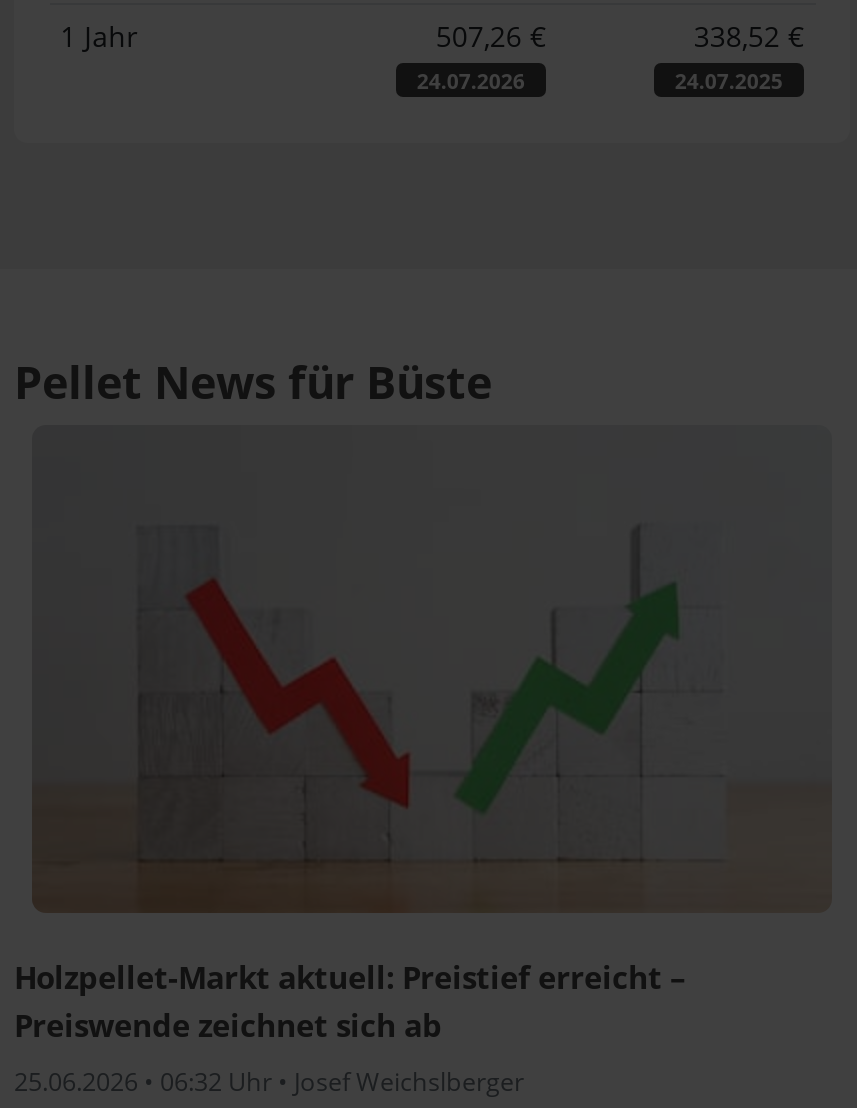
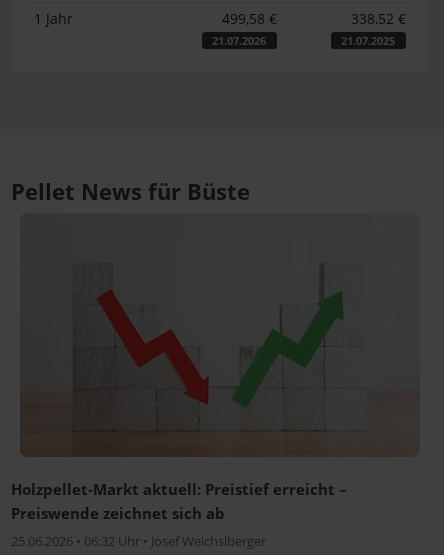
[436,16,546,54] 507,26 € -> [222,8,277,27] 499,58 €
[417,66,525,94] 24.07.2026 -> [212,33,266,47] 21.07.2026
[675,66,783,94] 24.07.2025 -> [341,33,395,47] 21.07.2025

